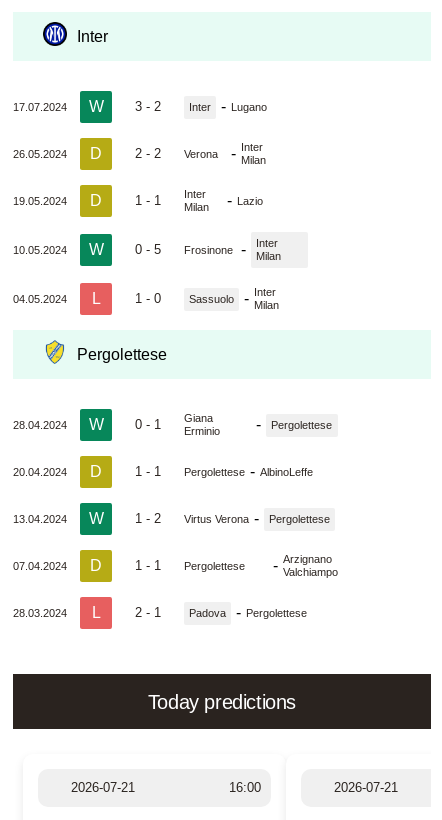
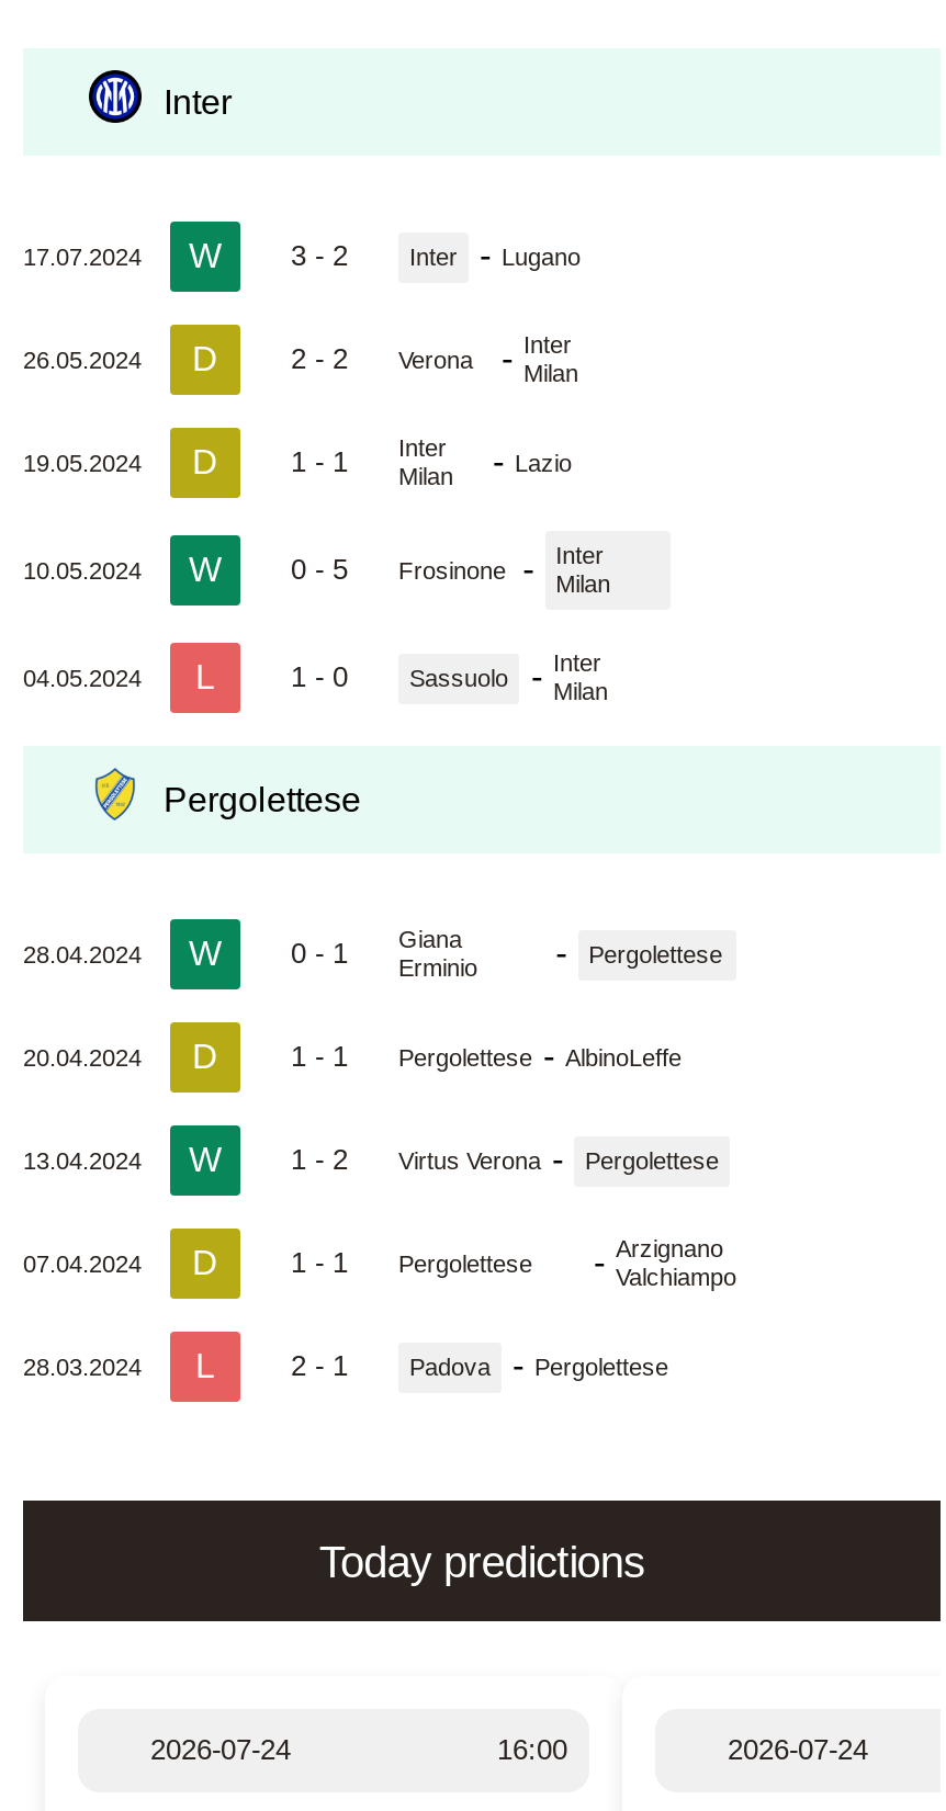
[71,780,135,795] 2026-07-21 -> [150,1733,291,1766] 2026-07-24
[334,780,398,795] 2026-07-21 -> [728,1733,868,1766] 2026-07-24

